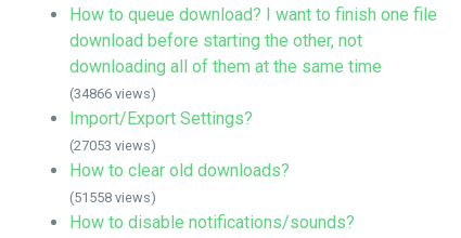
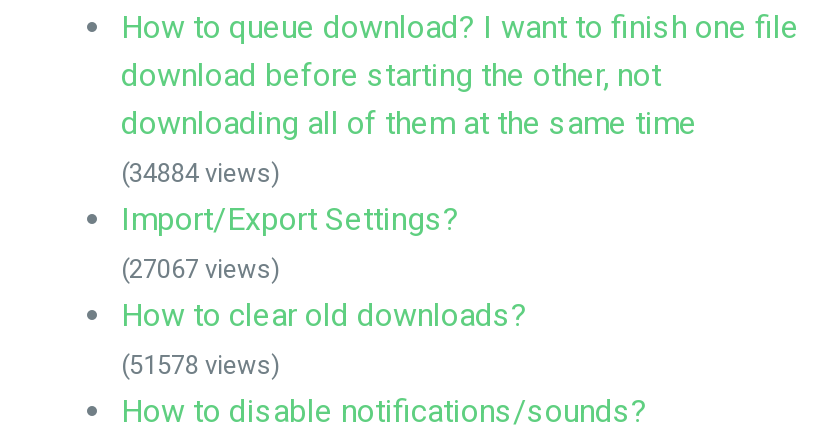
[69,85,156,102] (34866 views) -> [121,158,281,188] (34884 views)
[69,137,156,154] (27053 views) -> [121,254,281,284] (27067 views)
[69,189,156,206] (51558 views) -> [121,350,281,380] (51578 views)

